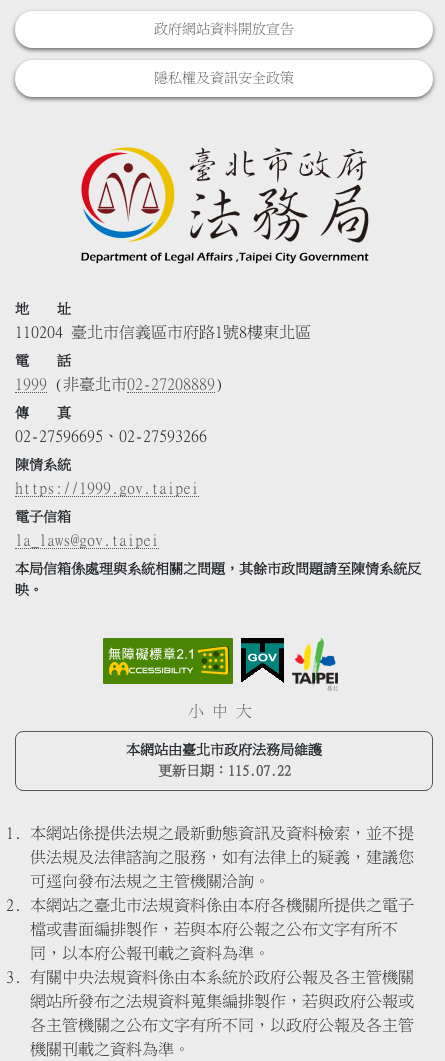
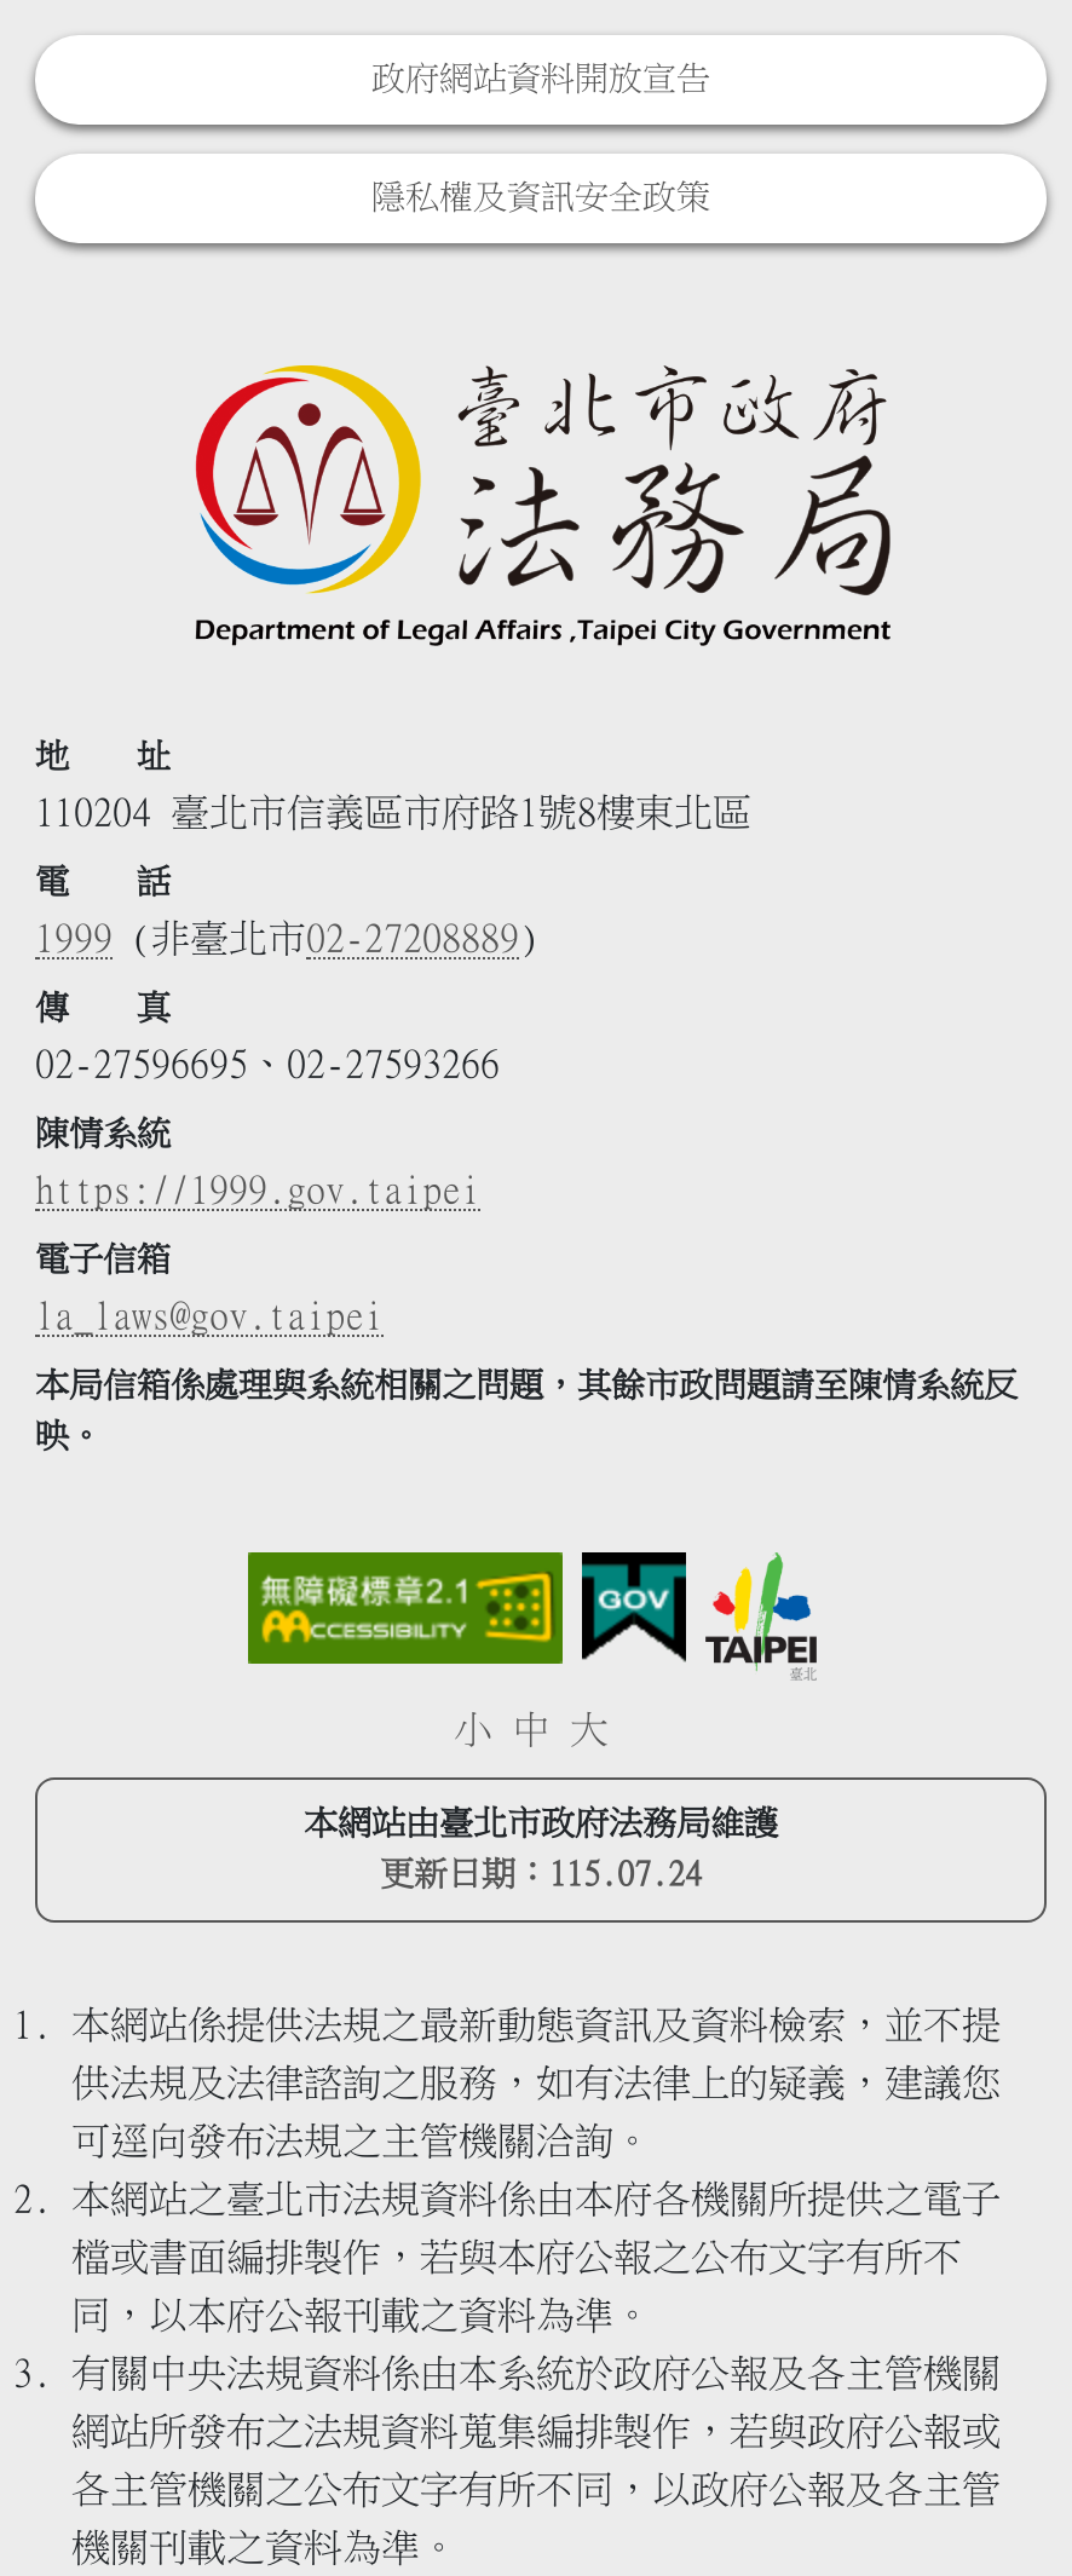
[157,763,290,777] 更新日期：115.07.22 -> [380,1856,702,1890] 更新日期：115.07.24

